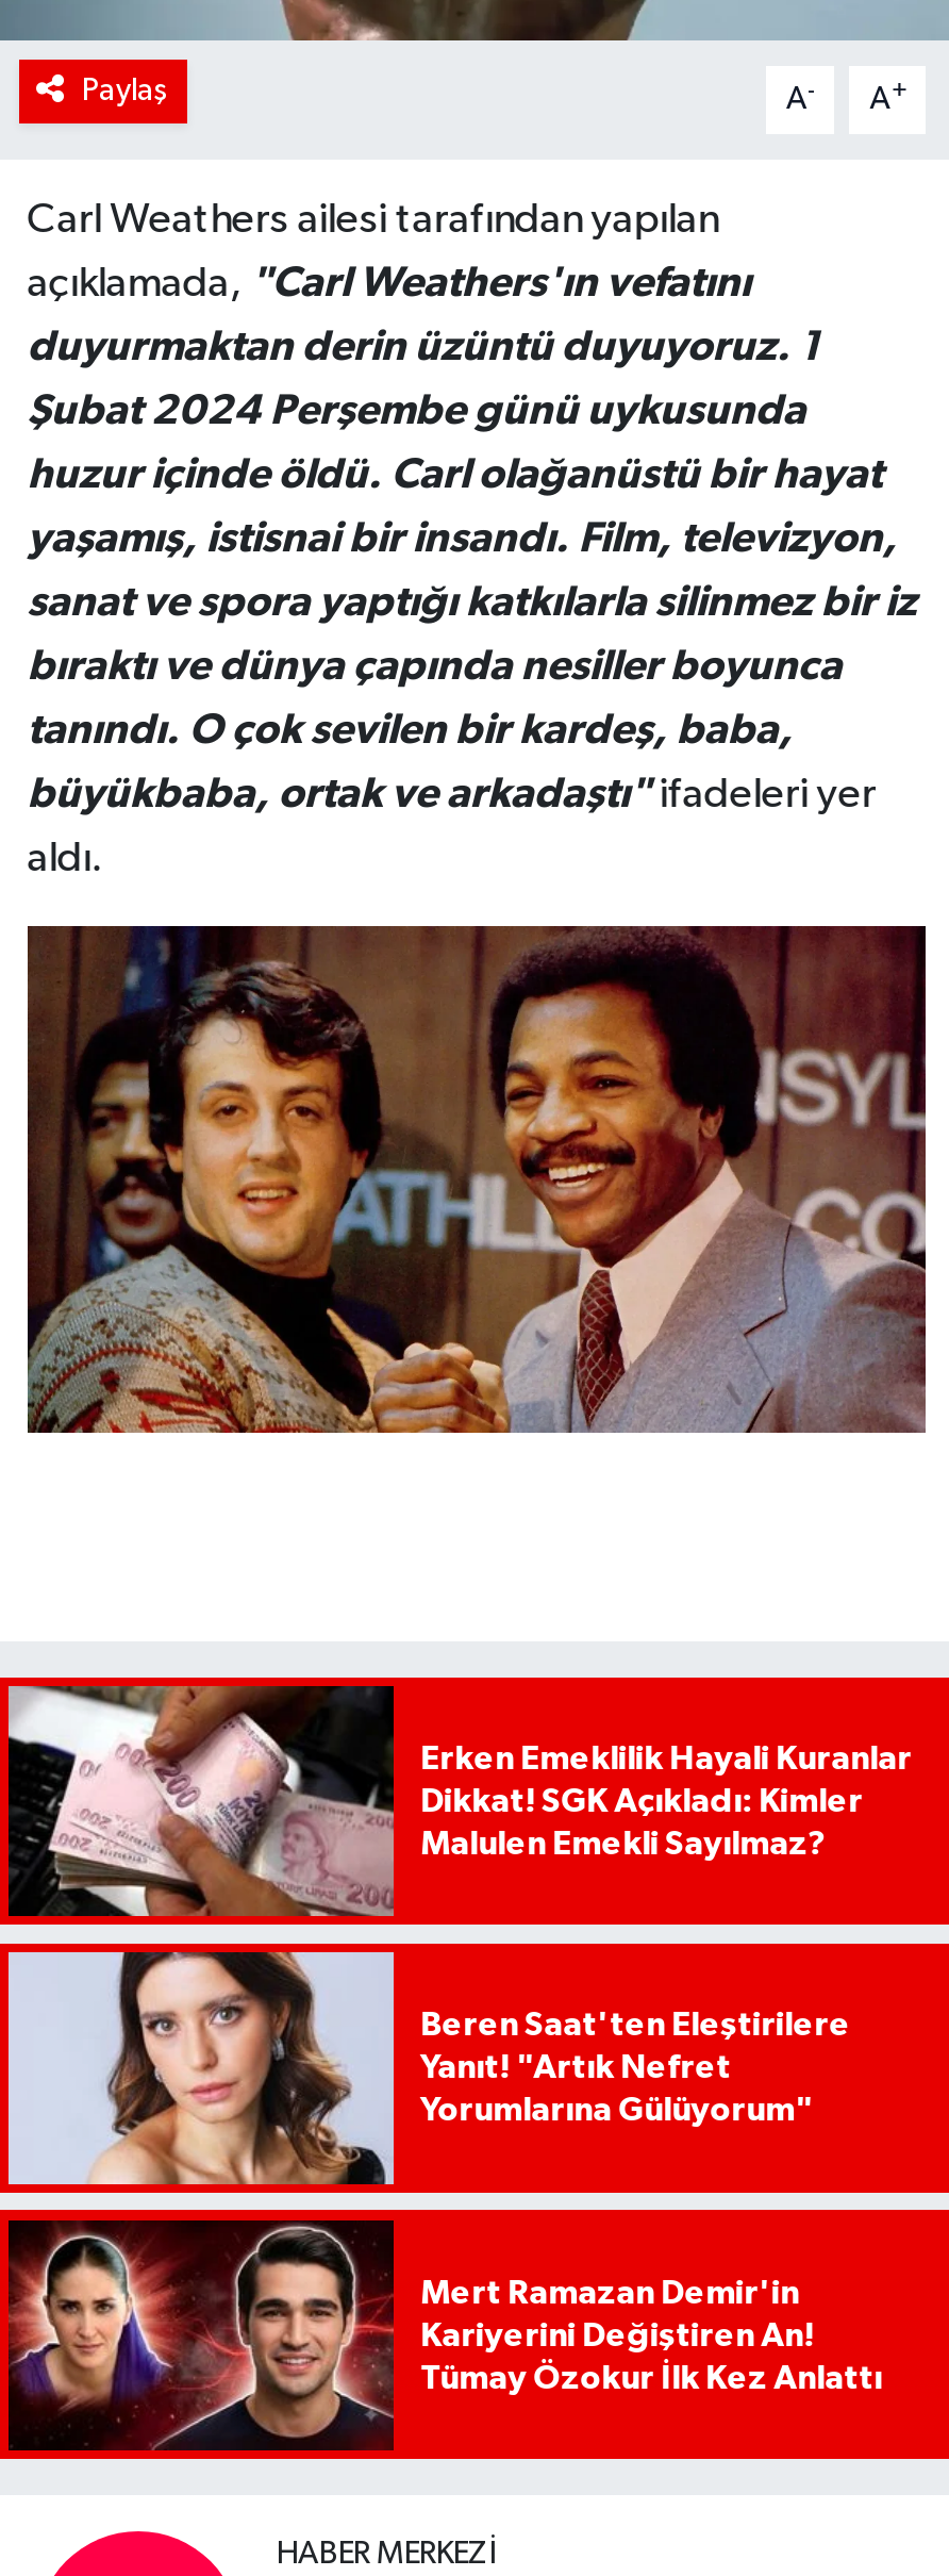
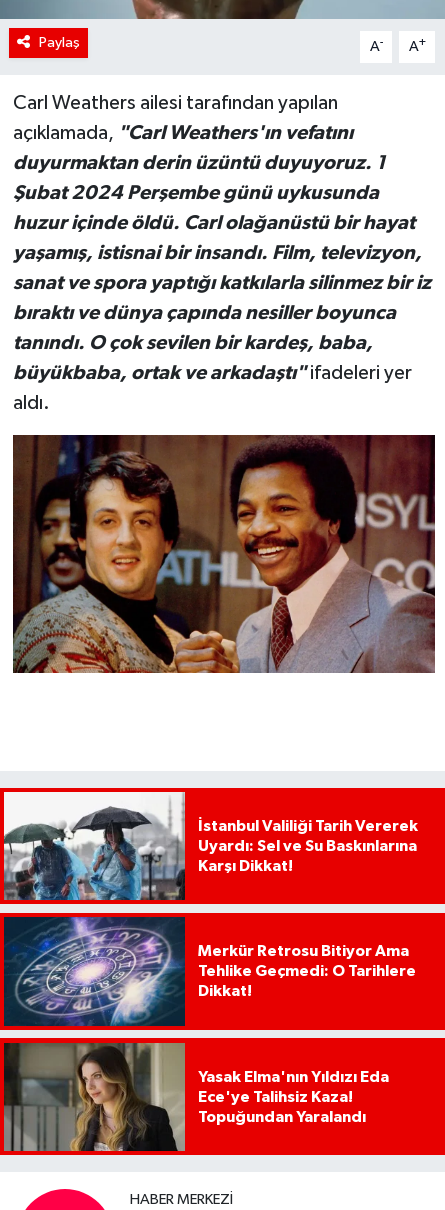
[6,1684,912,1918] [image] | Erken Emeklilik Hayali Kuranlar | Dikkat! SGK Açıkladı: Kimler | Malulen Emekli Sayılmaz? -> [3,791,418,901] [image] | İstanbul Valiliği Tarih Vererek | Uyardı: Sel ve Su Baskınlarına | Karşı Dikkat!
[6,1950,850,2186] [image] | Beren Saat'ten Eleştirilere | Yanıt! "Artık Nefret | Yorumlarına Gülüyorum" -> [3,916,416,1027] [image] | Merkür Retrosu Bitiyor Ama | Tehlike Geçmedi: O Tarihlere | Dikkat!
[6,2218,882,2453] [image] | Mert Ramazan Demir'in | Kariyerini Değiştiren An! | Tümay Özokur İlk Kez Anlattı -> [3,1042,389,1152] [image] | Yasak Elma'nın Yıldızı Eda | Ece'ye Talihsiz Kaza! | Topuğundan Yaralandı

